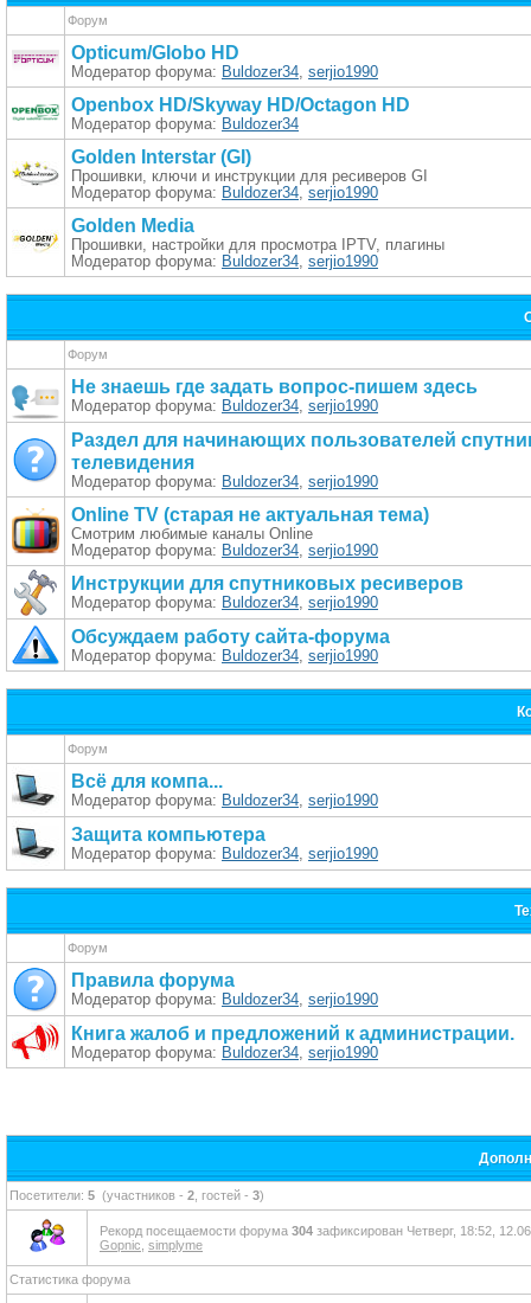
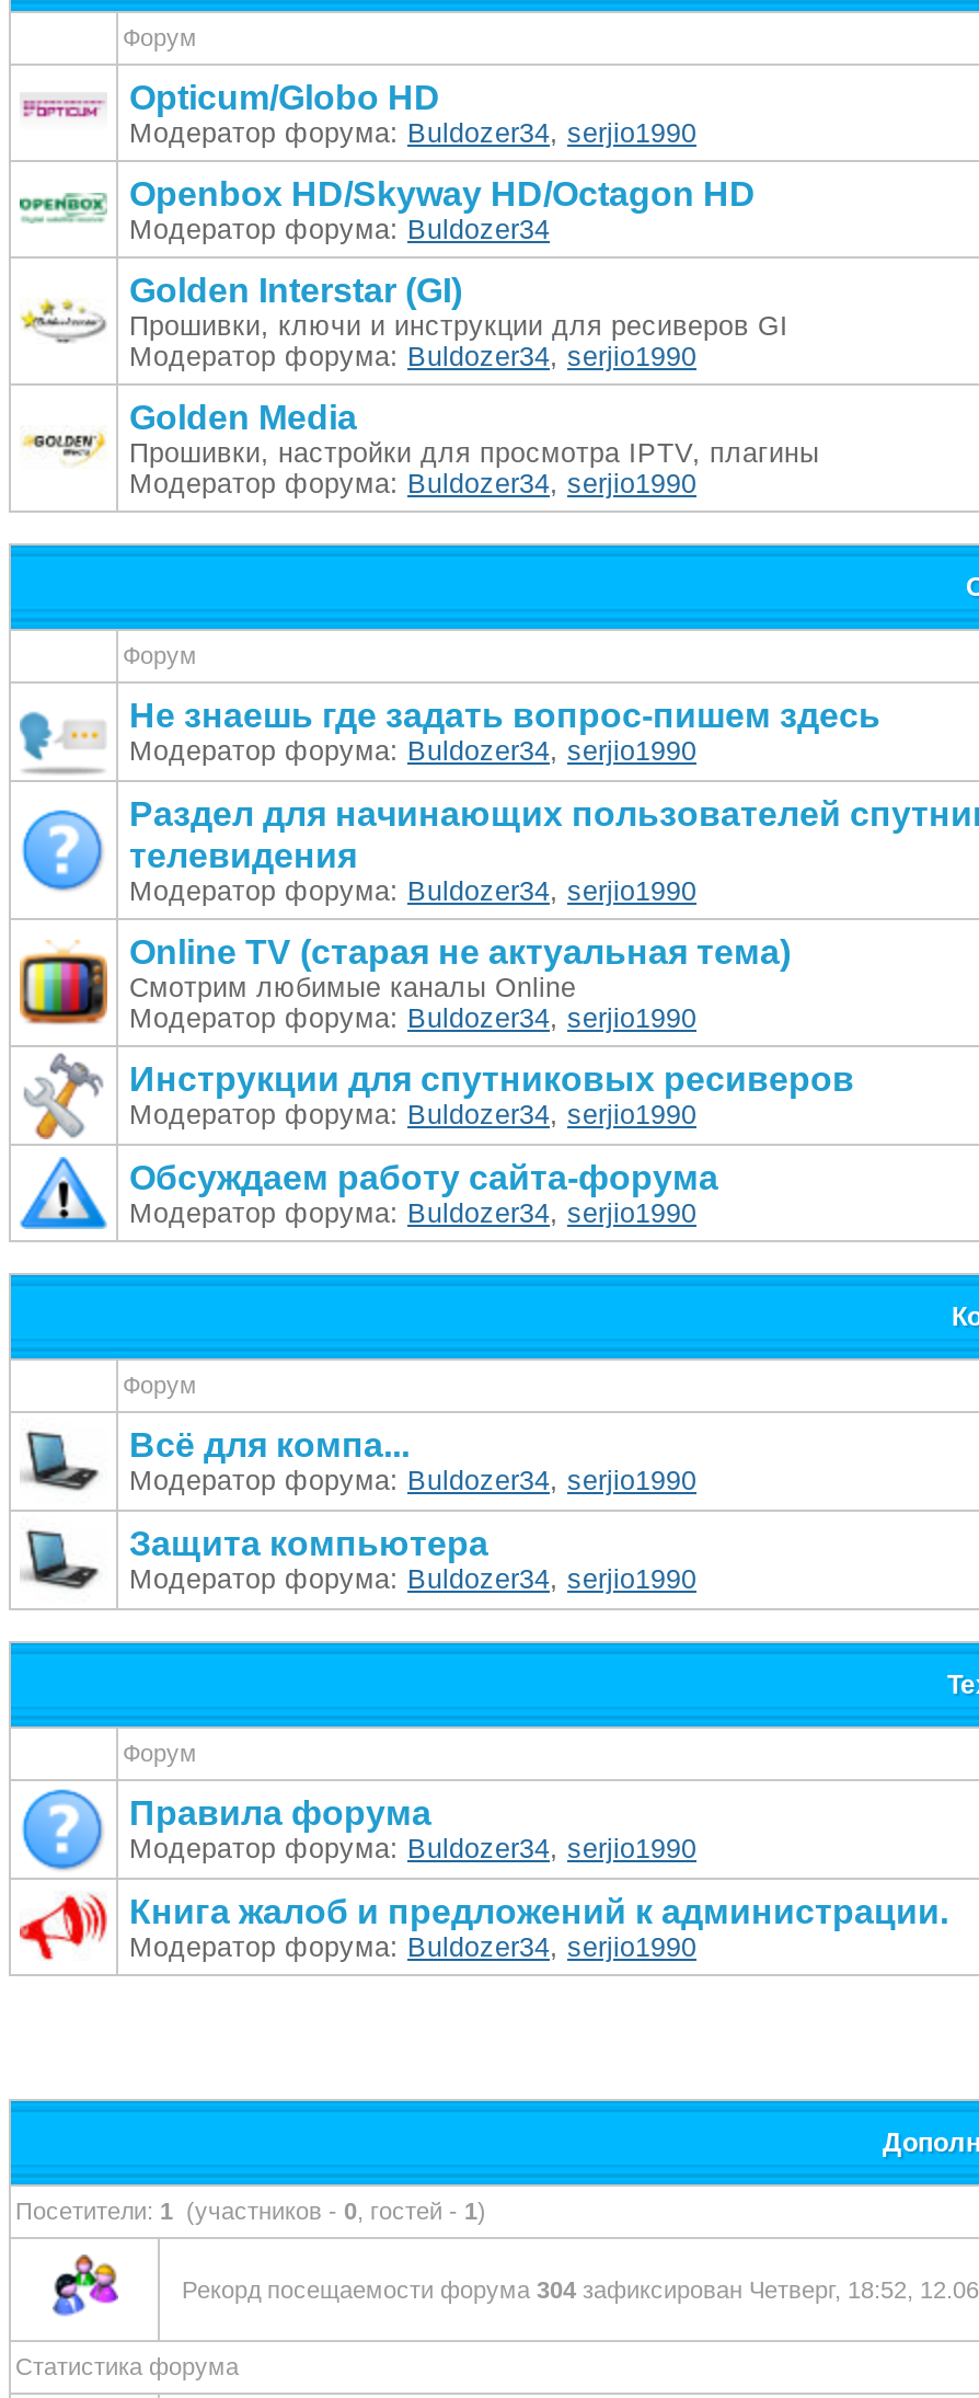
[9,1189,264,1203] Посетители: 5 (участников - 2, гостей - 3) -> [15,2198,486,2225] Посетители: 1 (участников - 0, гостей - 1)
[100,1238,203,1253] Gopnic, simplyme -> none

